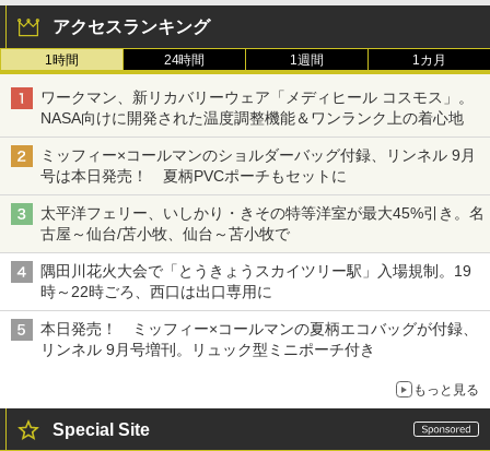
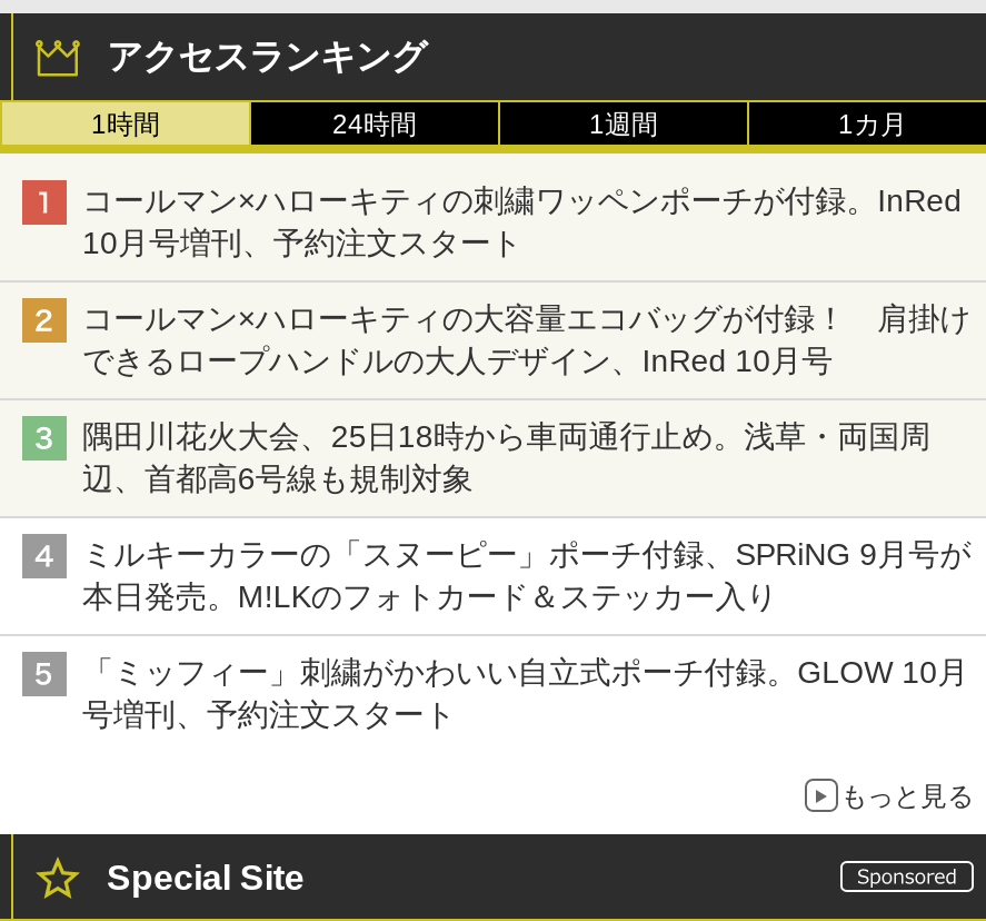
[40,89,473,127] ワークマン、新リカバリーウェア「メディヒール コスモス」。 | NASA向けに開発された温度調整機能＆ワンランク上の着心地 -> [82,183,962,261] コールマン×ハローキティの刺繍ワッペンポーチが付録。InRed | 10月号増刊、予約注文スタート
[40,147,475,185] ミッフィー×コールマンのショルダーバッグ付録、リンネル 9月 | 号は本日発売！ 夏柄PVCポーチもセットに -> [82,301,971,379] コールマン×ハローキティの大容量エコバッグが付録！ 肩掛け | できるロープハンドルの大人デザイン、InRed 10月号
[40,205,484,243] 太平洋フェリー、いしかり・きその特等洋室が最大45%引き。名 | 古屋～仙台/苫小牧、仙台～苫小牧で -> [82,419,931,497] 隅田川花火大会、25日18時から車両通行止め。浅草・両国周 | 辺、首都高6号線も規制対象
[40,262,471,301] 隅田川花火大会で「とうきょうスカイツリー駅」入場規制。19 | 時～22時ごろ、西口は出口専用に -> [82,537,970,615] ミルキーカラーの「スヌーピー」ポーチ付録、SPRiNG 9月号が | 本日発売。M!LKのフォトカード＆ステッカー入り
[40,320,478,359] 本日発売！ ミッフィー×コールマンの夏柄エコバッグが付録、 | リンネル 9月号増刊。リュック型ミニポーチ付き -> [82,655,968,733] 「ミッフィー」刺繍がかわいい自立式ポーチ付録。GLOW 10月 | 号増刊、予約注文スタート

